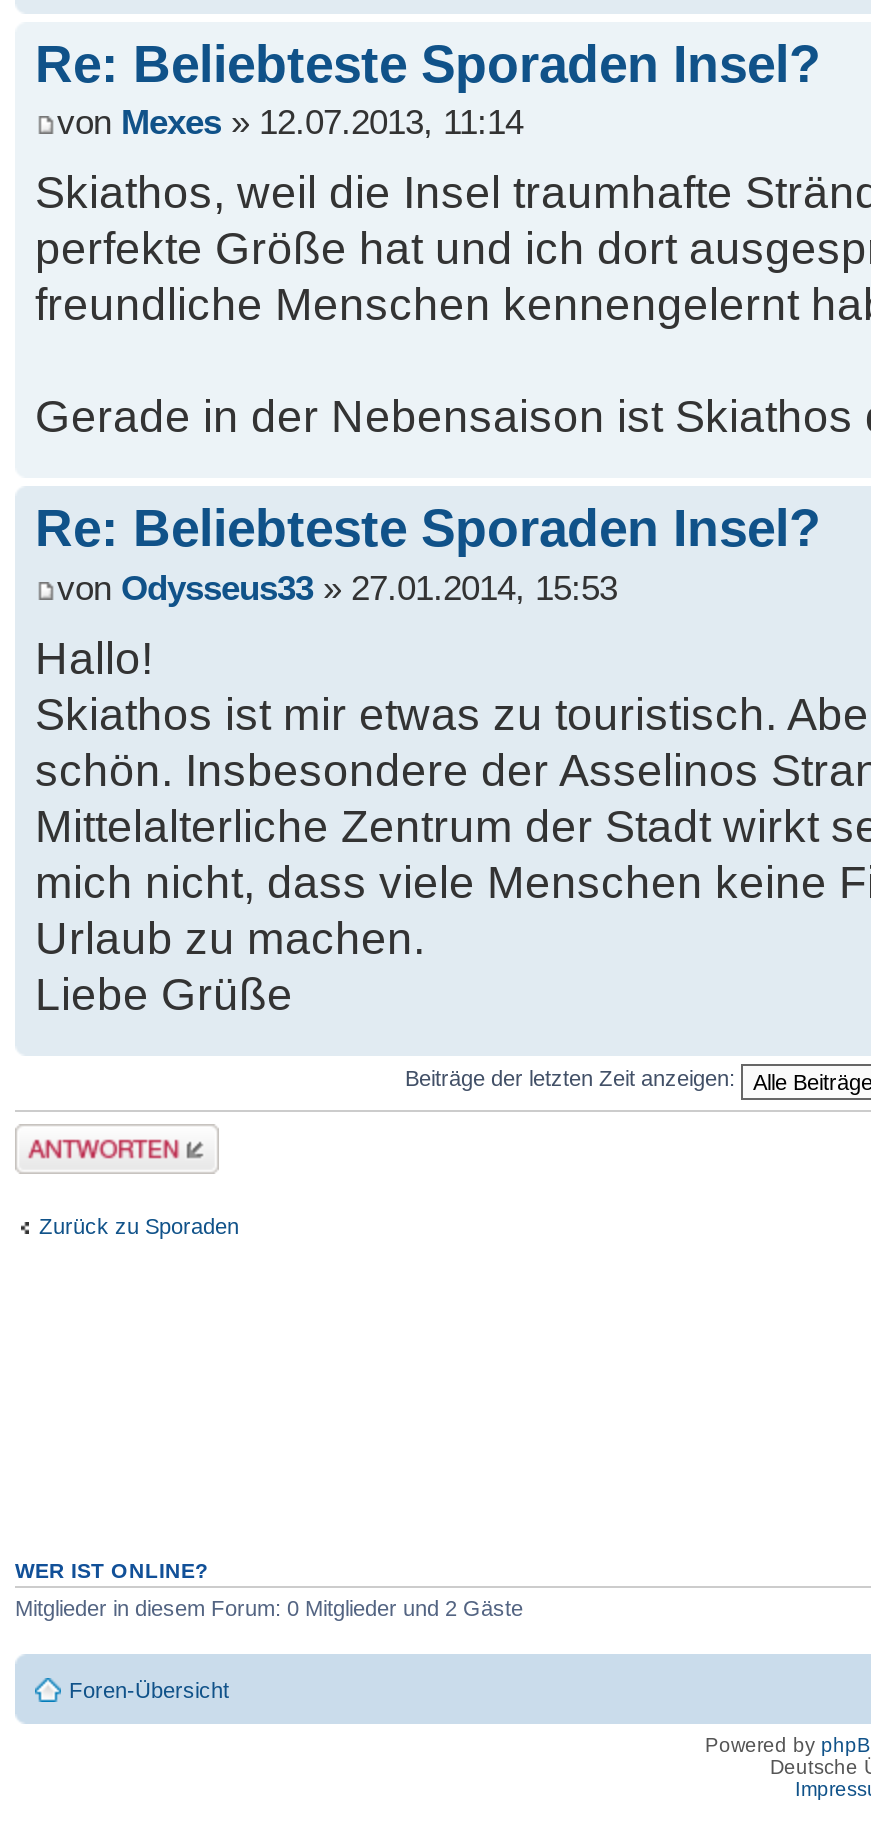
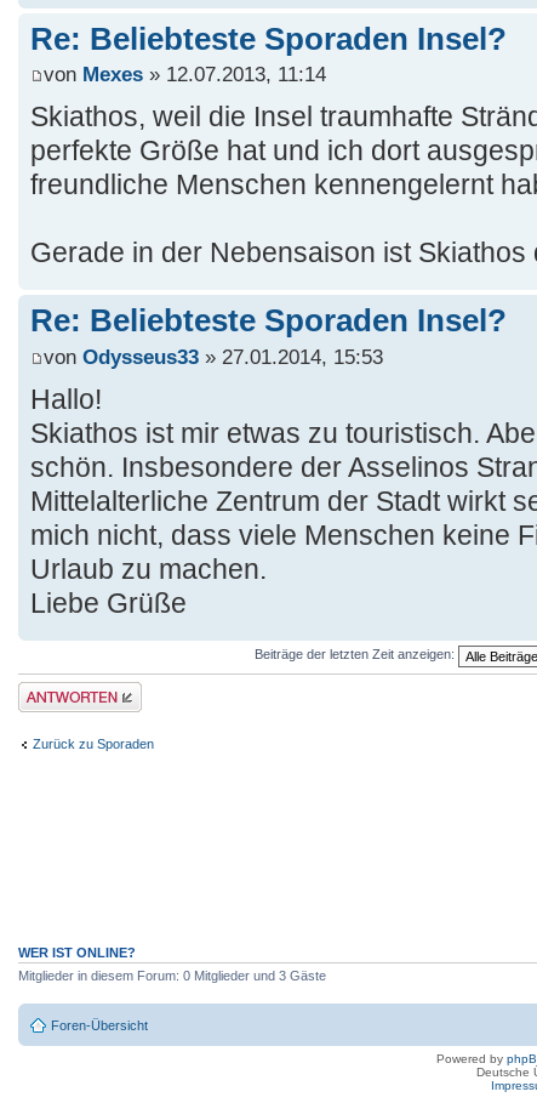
[15,1595,523,1619] Mitglieder in diesem Forum: 0 Mitglieder und 2 Gäste -> [18,968,326,982] Mitglieder in diesem Forum: 0 Mitglieder und 3 Gäste

